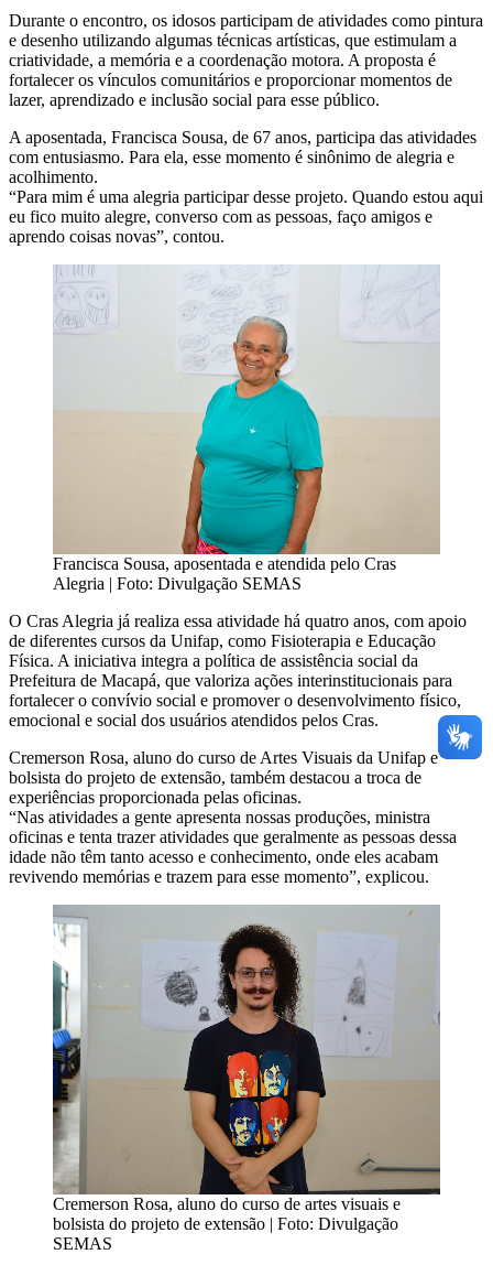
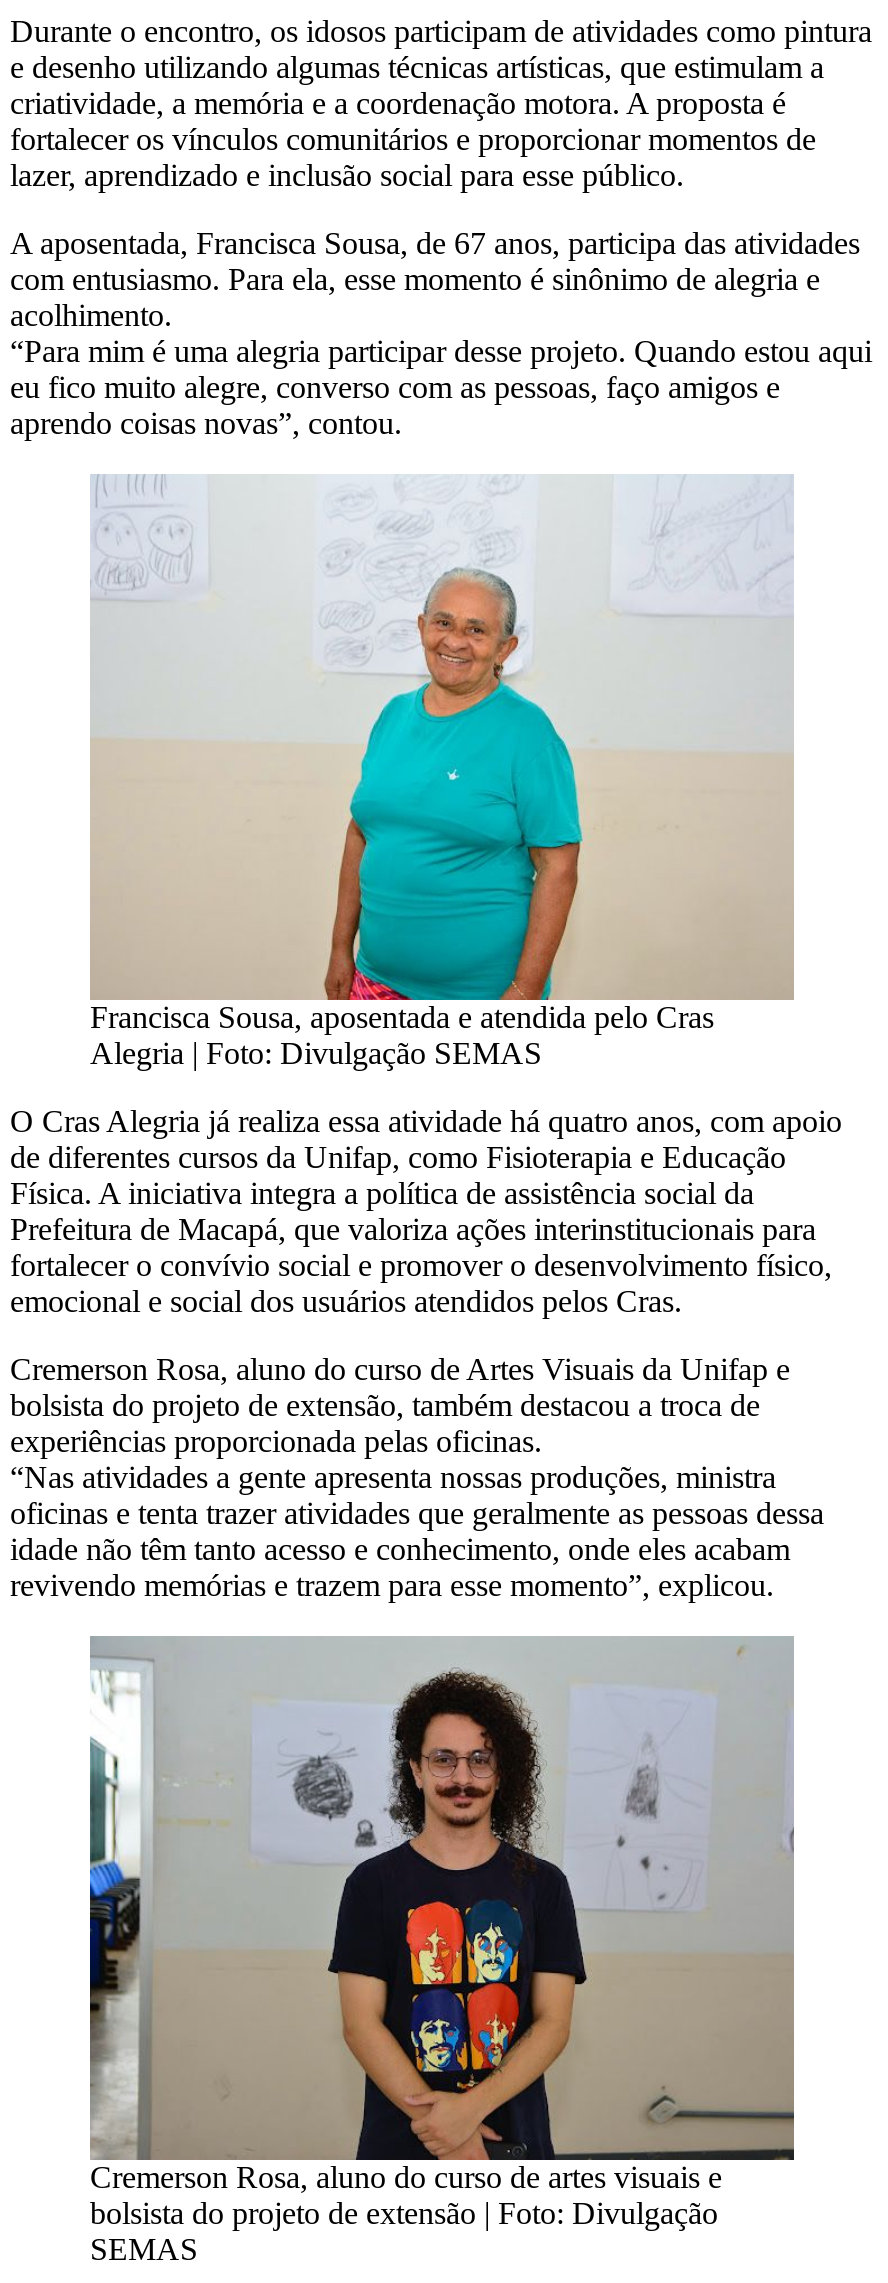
[437,714,483,760] [image] -> none

